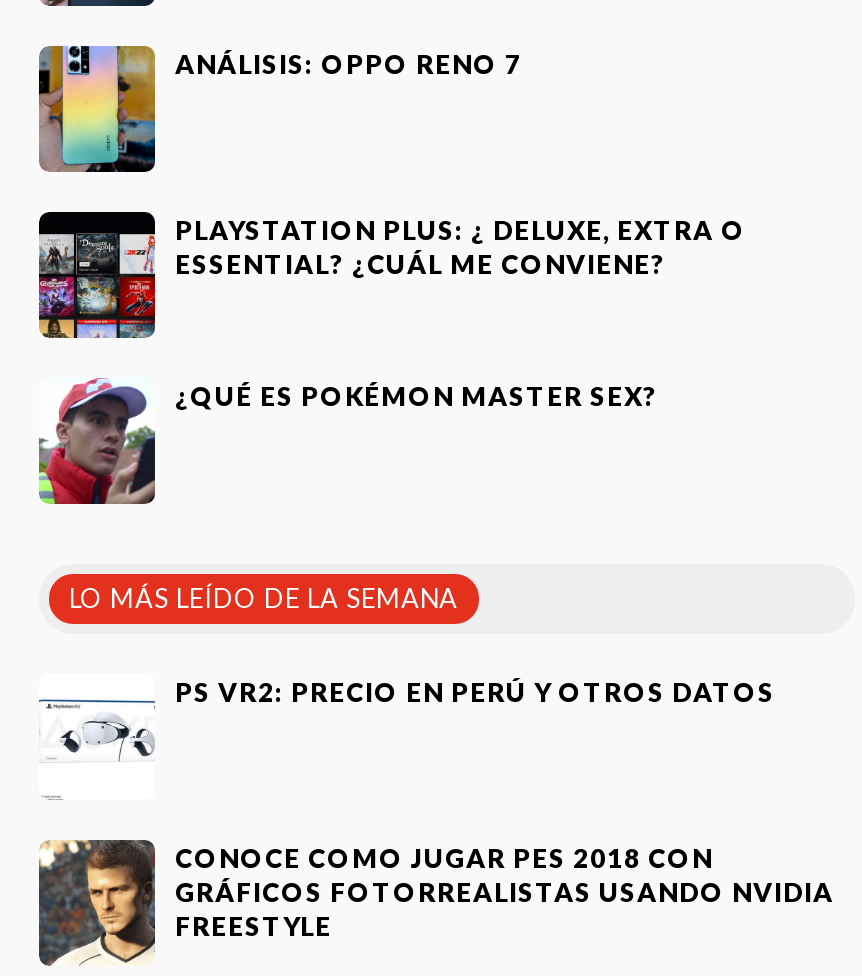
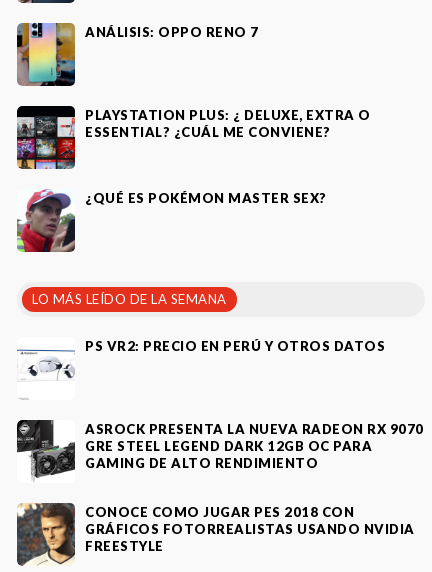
none -> [16,419,423,480] [image] | ASROCK PRESENTA LA NUEVA RADEON RX 9070 | GRE STEEL LEGEND DARK 12GB OC PARA | GAMING DE ALTO RENDIMIENTO

